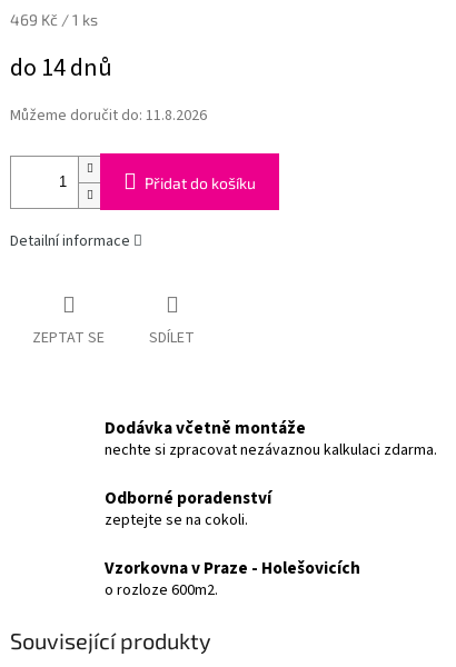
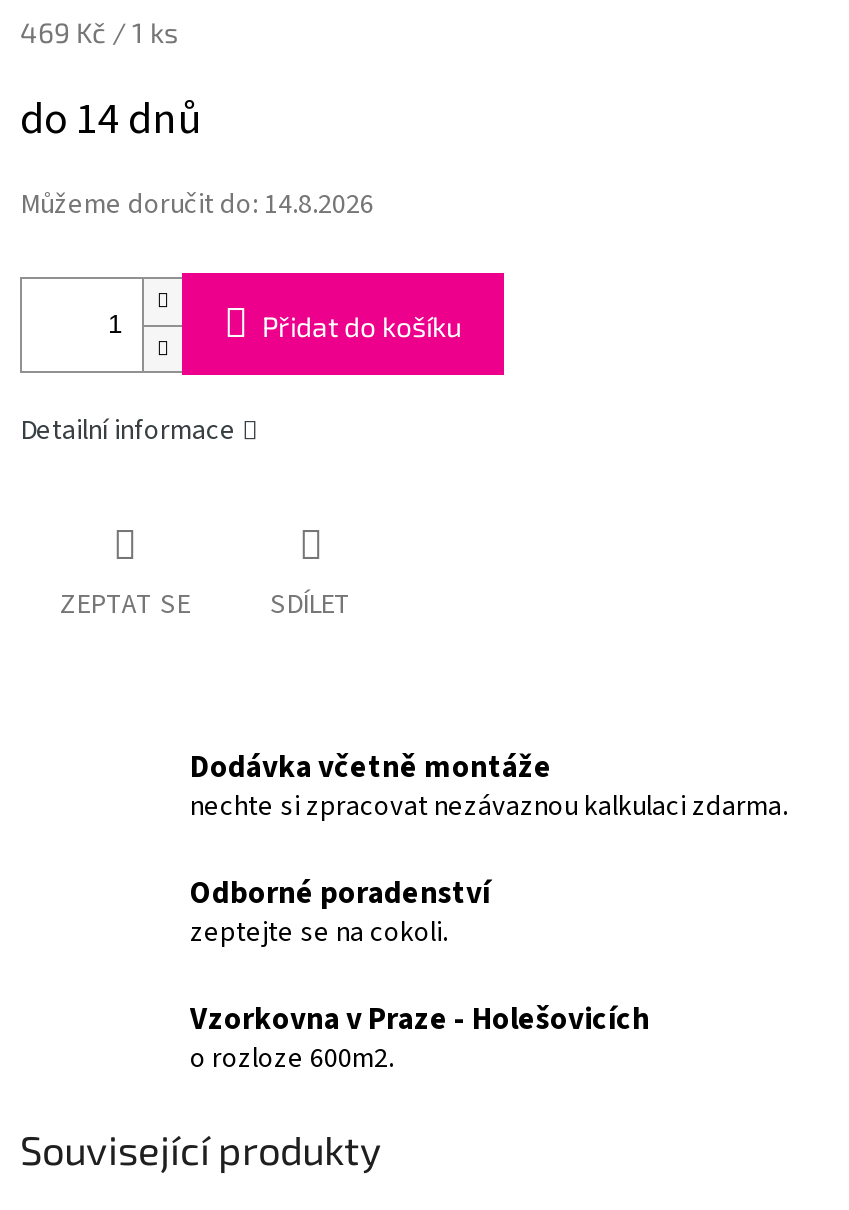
[10,105,207,127] Můžeme doručit do: 11.8.2026 -> [20,186,374,226] Můžeme doručit do: 14.8.2026

